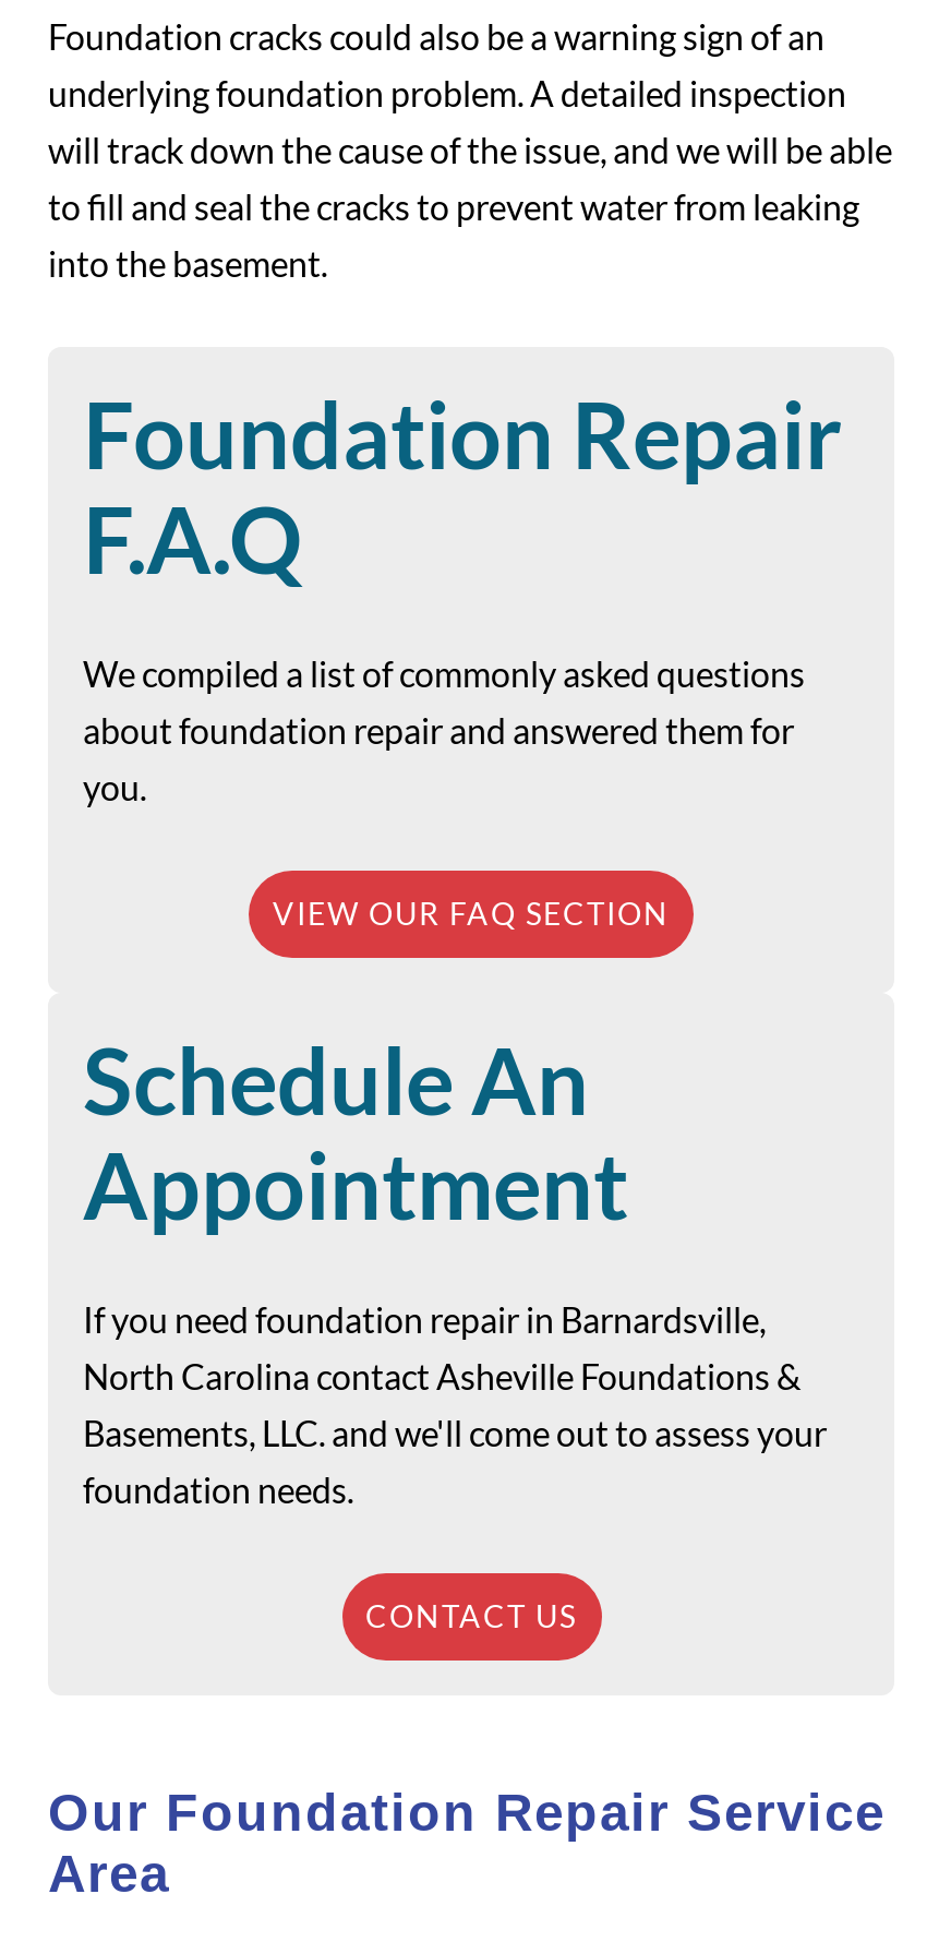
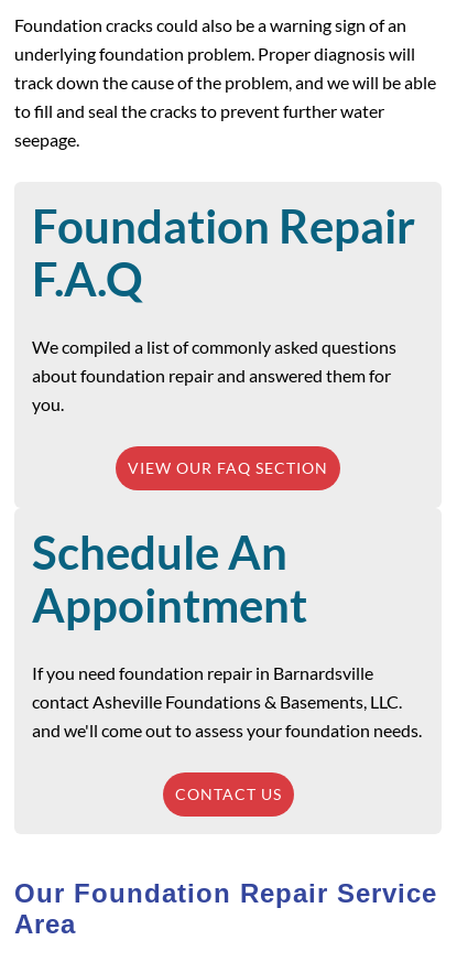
[48,71,892,283] underlying foundation problem. A detailed inspection | will track down the cause of the issue, and we will be able | to fill and seal the cracks to prevent water from leaking | into the basement. -> [14,43,436,150] underlying foundation problem. Proper diagnosis will | track down the cause of the problem, and we will be able | to fill and seal the cracks to prevent further water | seepage.
[83,1298,827,1509] If you need foundation repair in Barnardsville, | North Carolina contact Asheville Foundations & | Basements, LLC. and we'll come out to assess your | foundation needs. -> [32,662,422,740] If you need foundation repair in Barnardsville | contact Asheville Foundations & Basements, LLC. | and we'll come out to assess your foundation needs.

